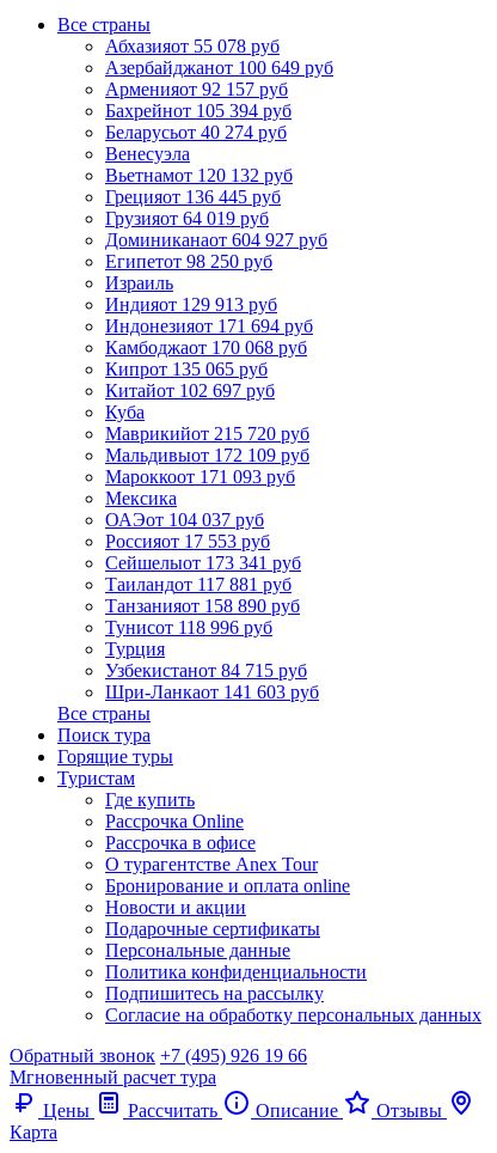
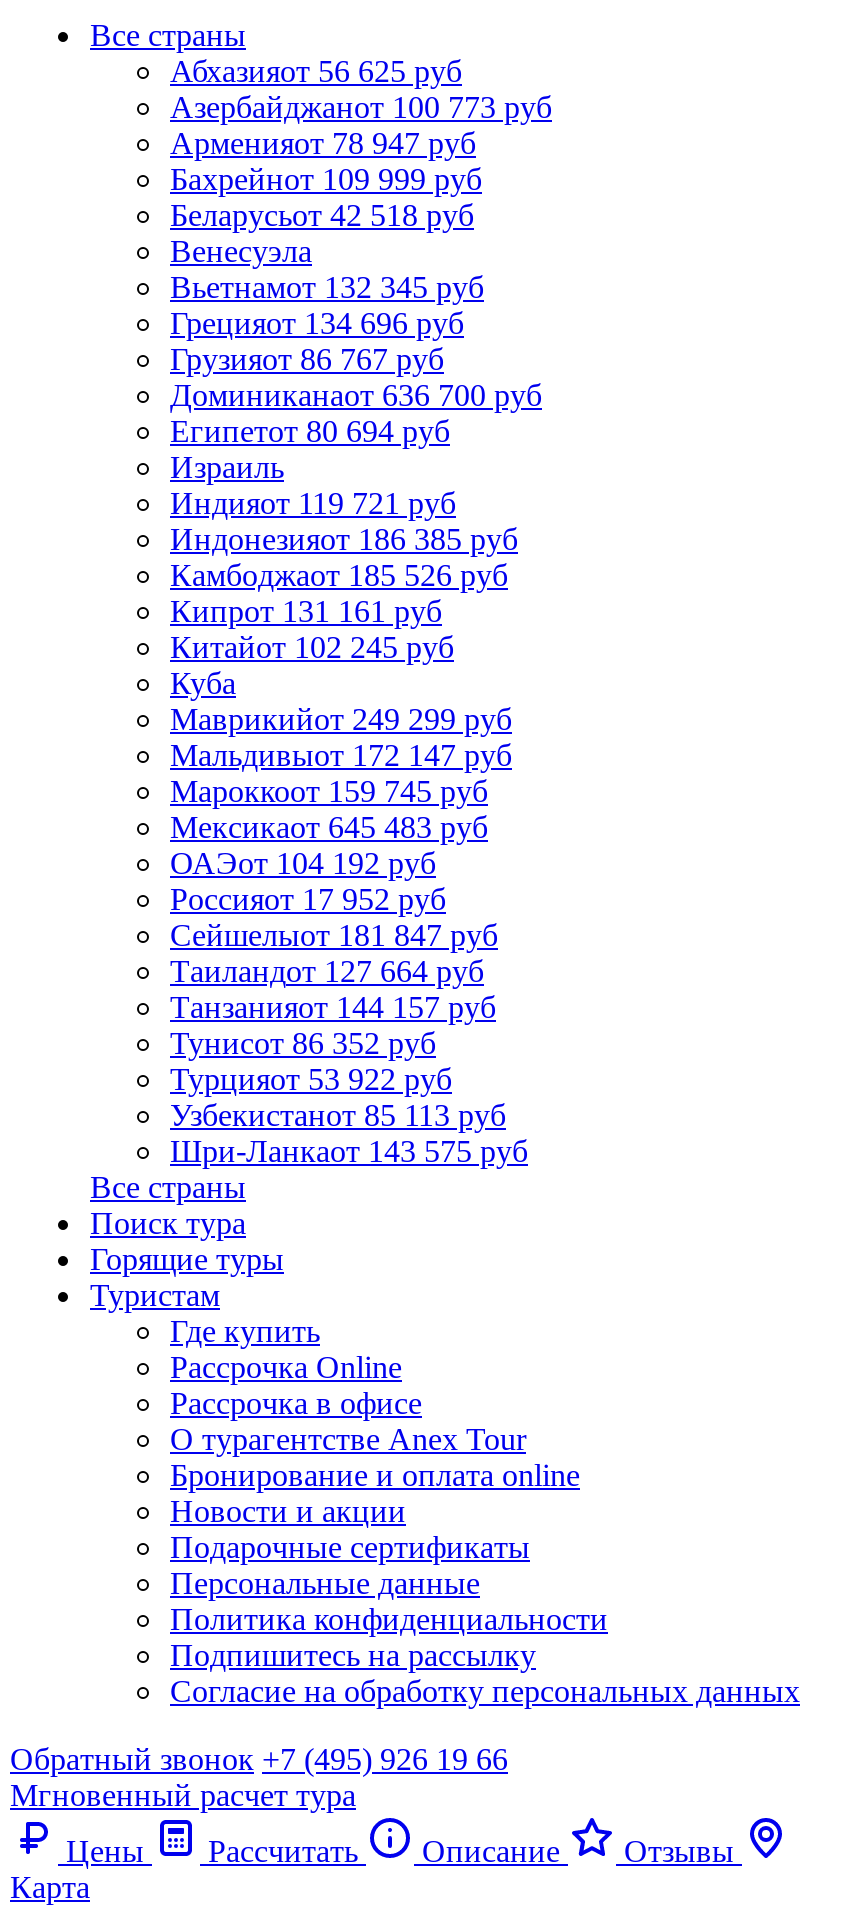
[105,36,280,56] Абхазияот 55 078 руб -> [170,54,462,88] Абхазияот 56 625 руб
[105,57,333,78] Азербайджанот 100 649 руб -> [170,90,552,124] Азербайджанот 100 773 руб
[105,79,288,99] Арменияот 92 157 руб -> [170,126,476,160] Арменияот 78 947 руб
[105,100,292,121] Бахрейнот 105 394 руб -> [170,162,482,196] Бахрейнот 109 999 руб
[105,122,287,142] Беларусьот 40 274 руб -> [170,198,474,232] Беларусьот 42 518 руб
[105,165,293,185] Вьетнамот 120 132 руб -> [170,270,484,304] Вьетнамот 132 345 руб
[105,187,281,207] Грецияот 136 445 руб -> [170,306,464,340] Грецияот 134 696 руб
[105,208,269,228] Грузияот 64 019 руб -> [170,342,444,376] Грузияот 86 767 руб
[105,230,327,250] Доминиканаот 604 927 руб -> [170,378,542,412] Доминиканаот 636 700 руб
[105,251,272,272] Египетот 98 250 руб -> [170,414,450,448] Египетот 80 694 руб
[105,294,277,315] Индияот 129 913 руб -> [170,486,456,520] Индияот 119 721 руб
[105,316,313,336] Индонезияот 171 694 руб -> [170,522,518,556] Индонезияот 186 385 руб
[105,337,307,358] Камбоджаот 170 068 руб -> [170,558,508,592] Камбоджаот 185 526 руб
[105,359,268,379] Кипрот 135 065 руб -> [170,594,442,628] Кипрот 131 161 руб
[105,380,275,401] Китайот 102 697 руб -> [170,630,454,664] Китайот 102 245 руб
[105,423,319,702] Маврикийот 215 720 руб | Мальдивыот 172 109 руб | Мароккоот 171 093 руб | Мексика | ОАЭот 104 037 руб | Россияот 17 553 руб | Сейшелыот 173 341 руб | Таиландот 117 881 руб | Танзанияот 158 890 руб | Тунисот 118 996 руб | Турция | Узбекистанот 84 715 руб | Шри-Ланкаот 141 603 руб -> [170,702,528,1168] Маврикийот 249 299 руб | Мальдивыот 172 147 руб | Мароккоот 159 745 руб | Мексикаот 645 483 руб | ОАЭот 104 192 руб | Россияот 17 952 руб | Сейшелыот 181 847 руб | Таиландот 127 664 руб | Танзанияот 144 157 руб | Тунисот 86 352 руб | Турцияот 53 922 руб | Узбекистанот 85 113 руб | Шри-Ланкаот 143 575 руб

